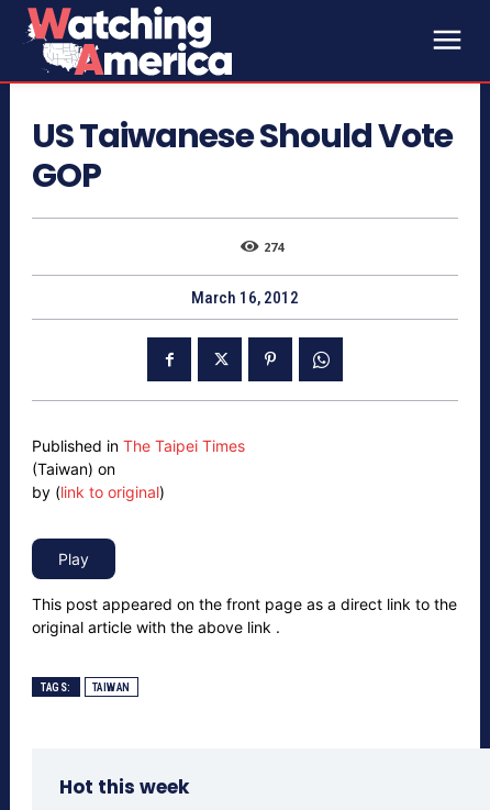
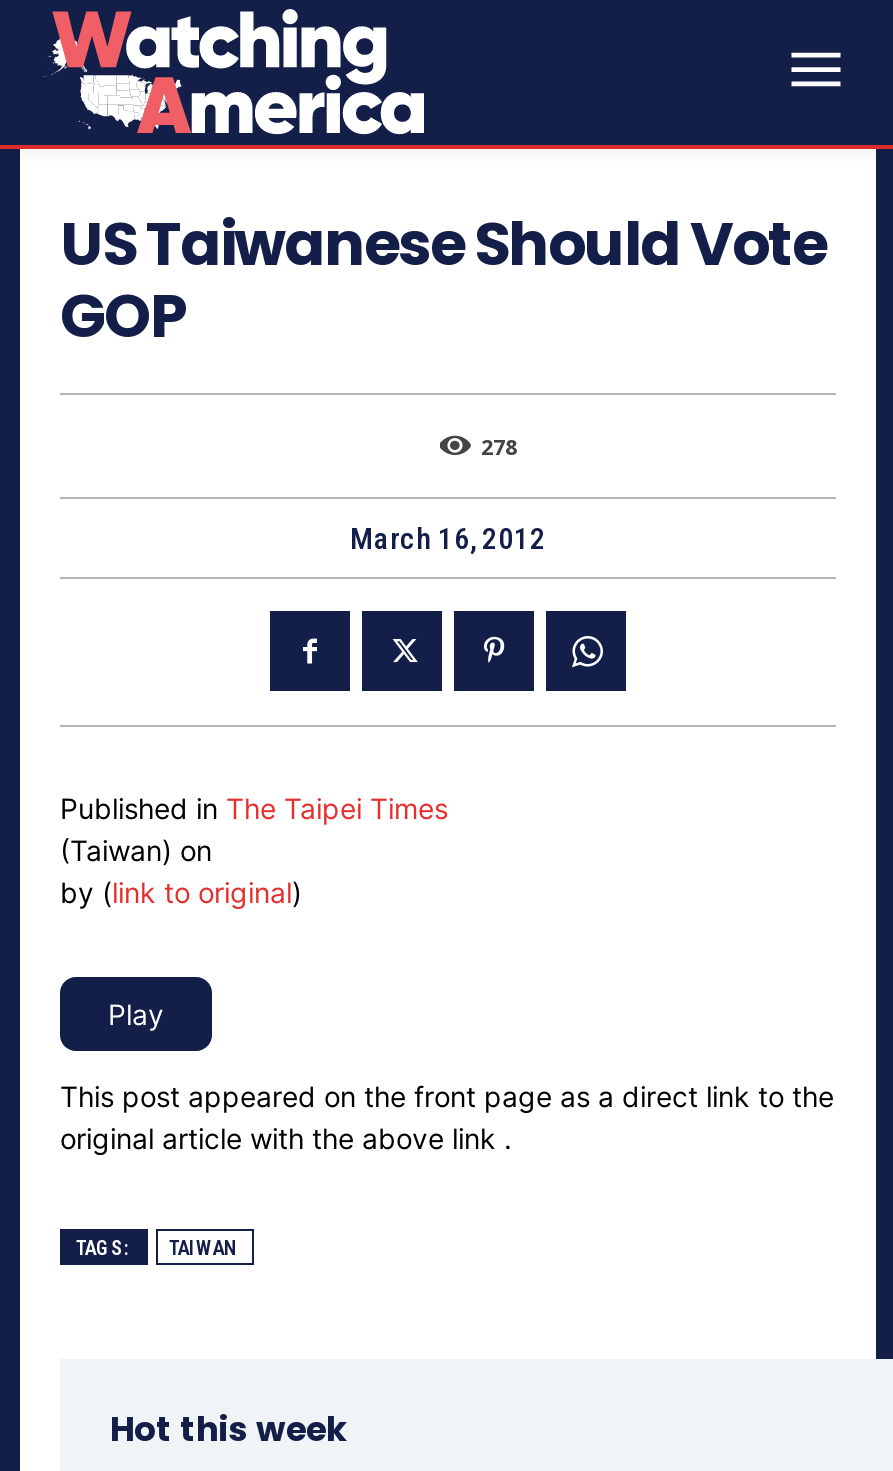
[263,238,283,255] 274 -> [481,431,517,461] 278

